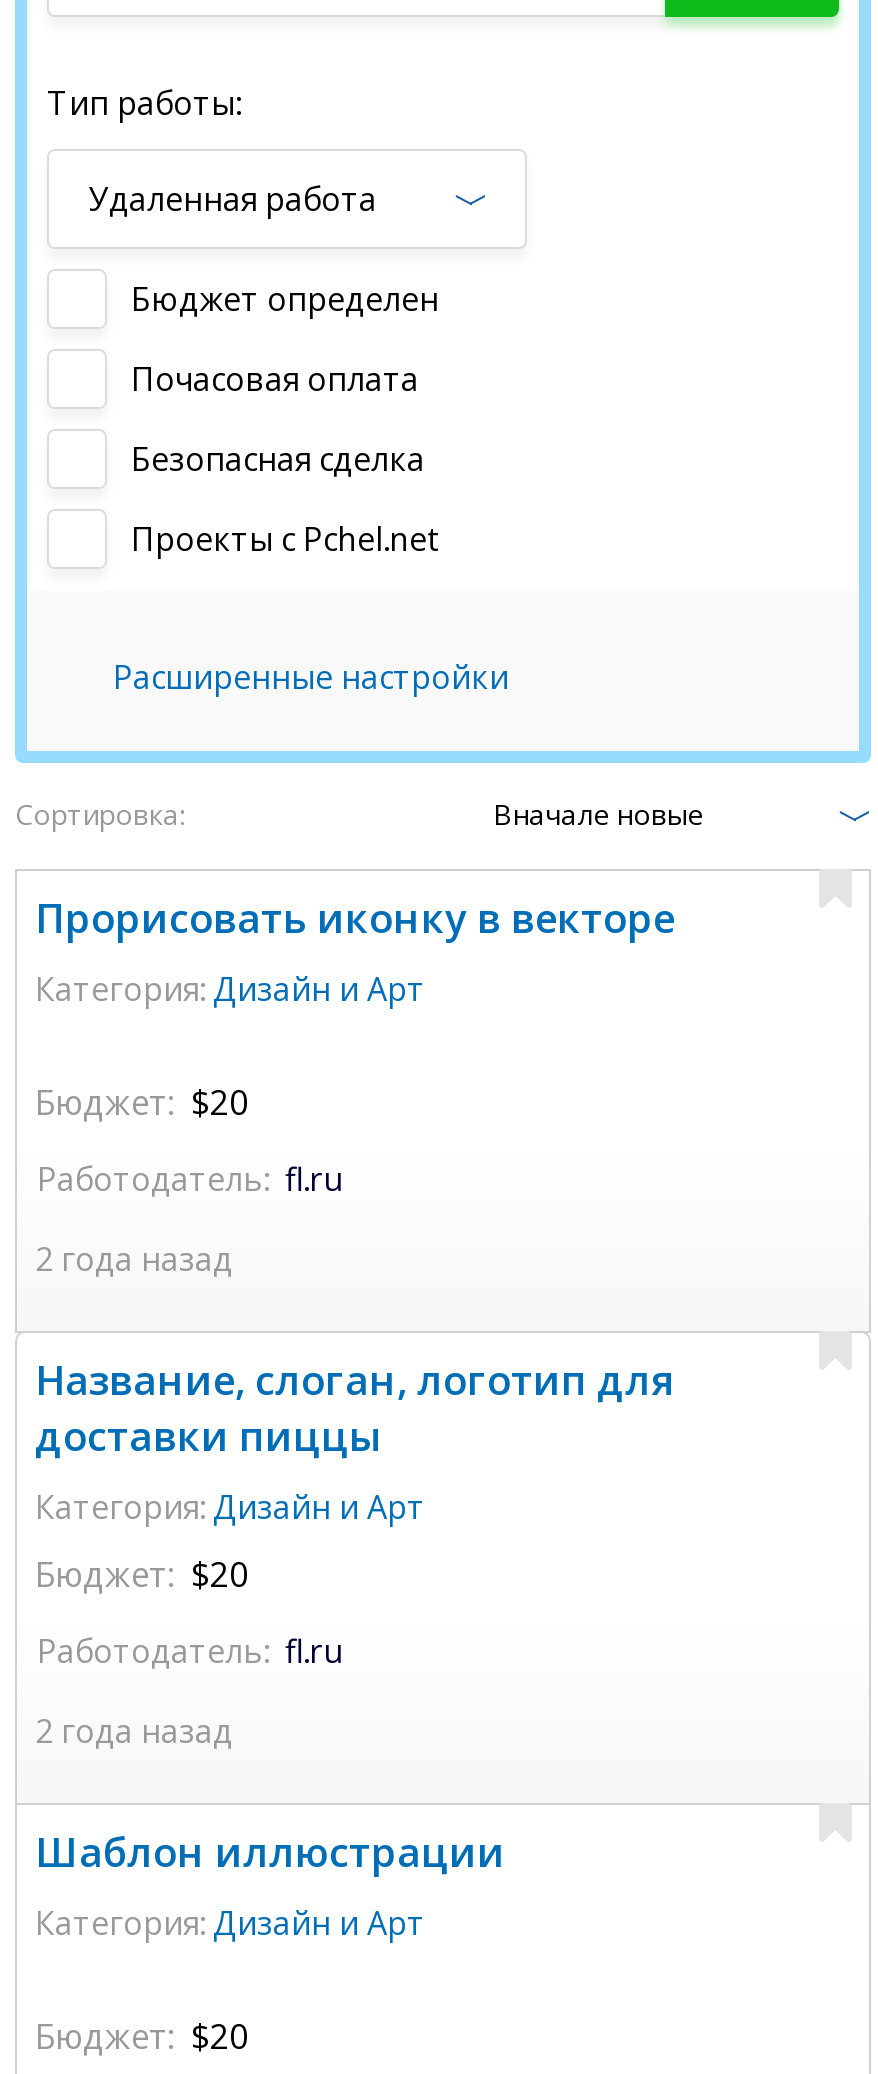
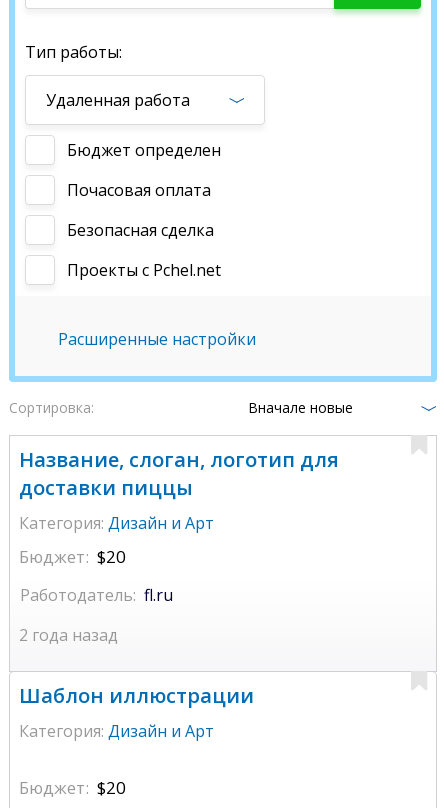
[35,892,675,1282] Прорисовать иконку в векторе | Категория: Дизайн и Арт | Бюджет: $20 | 2 года назад -> none
[37,1158,343,1202] Работодатель: fl.ru -> none

